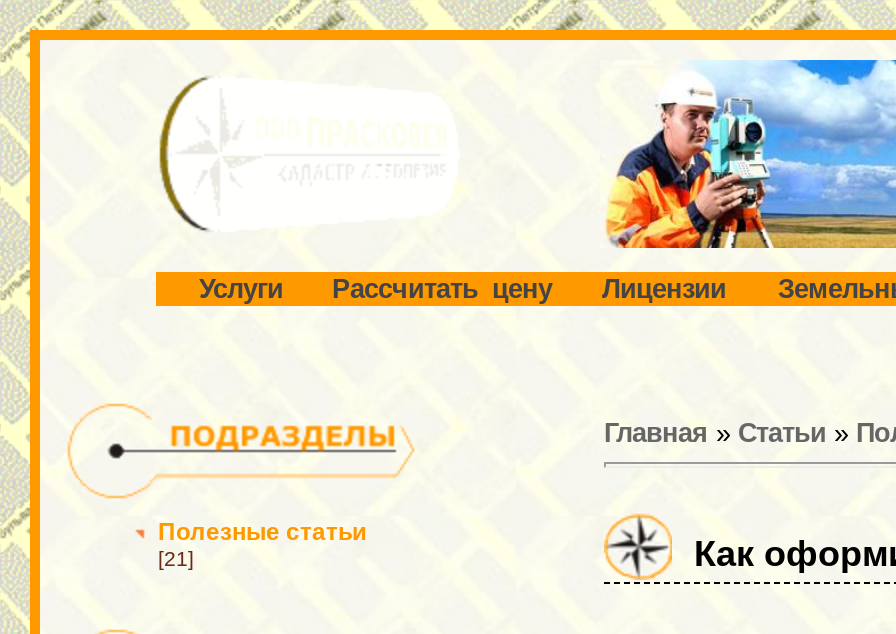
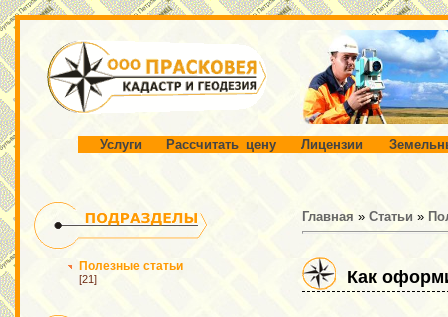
none -> [46,39,266,115] [image]

